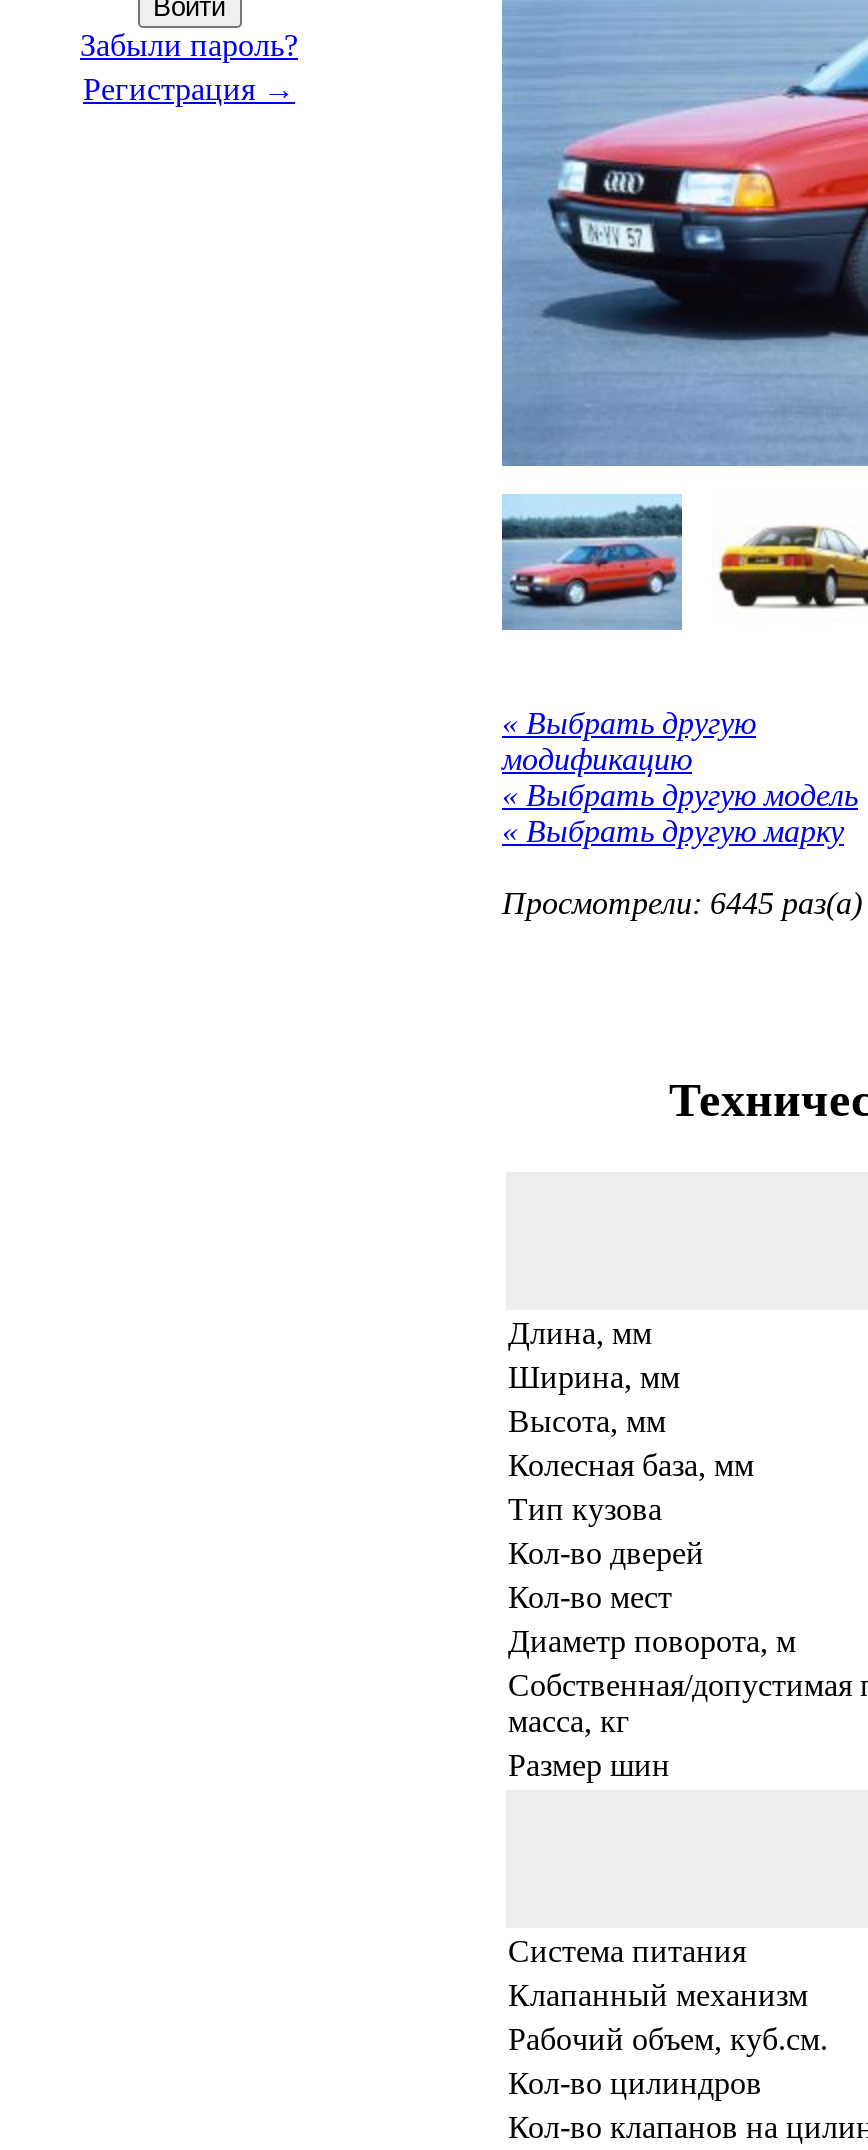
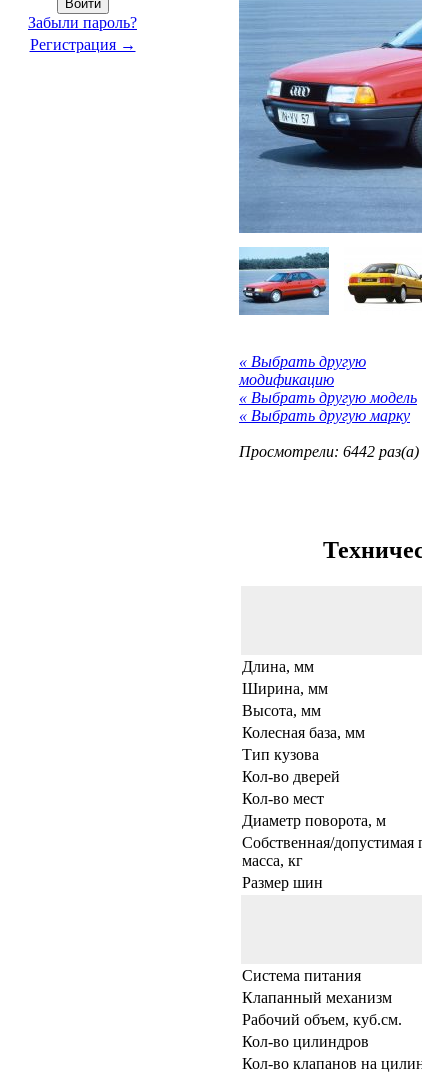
[502,886,862,920] Просмотрели: 6445 раз(а) -> [239,443,419,460] Просмотрели: 6442 раз(а)

